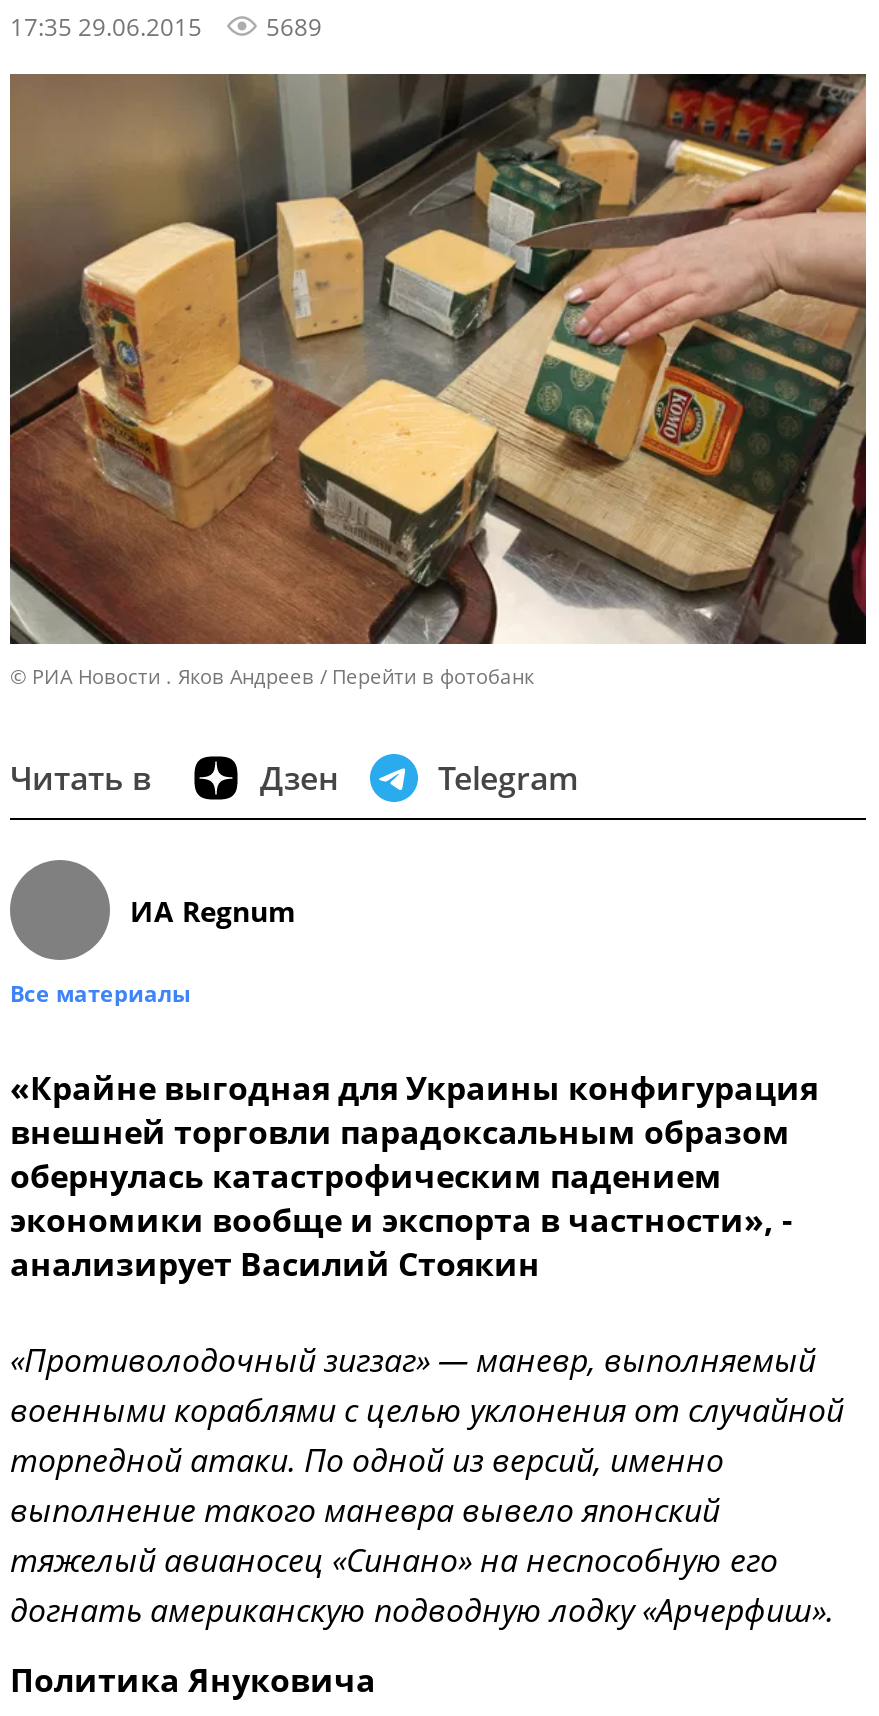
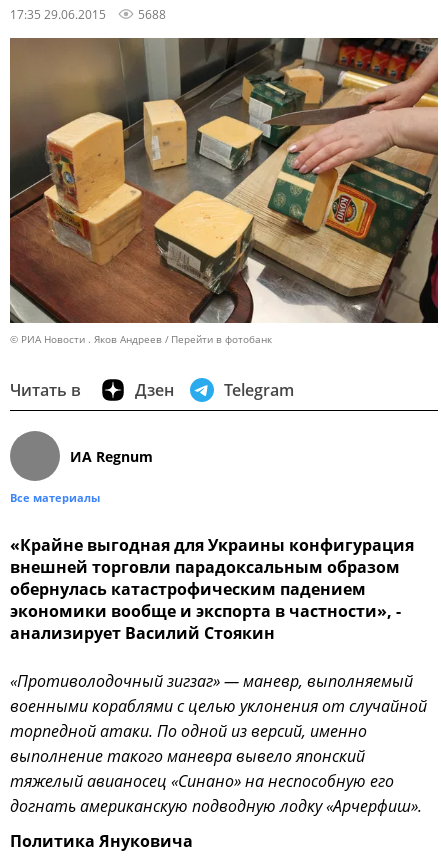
[10,10,322,42] 17:35 29.06.2015 5689 -> [10,6,166,22] 17:35 29.06.2015 5688

